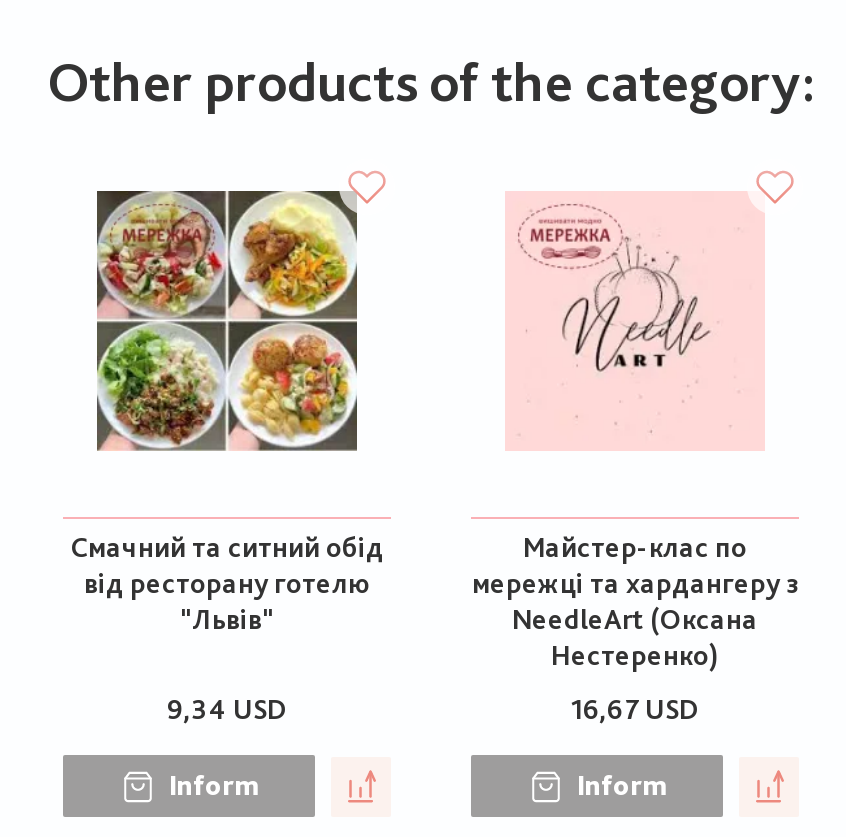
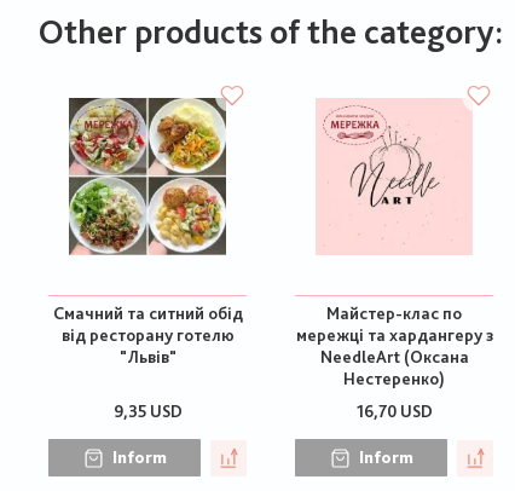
[167,693,287,725] 9,34 USD -> [113,402,182,421] 9,35 USD
[571,693,699,725] 16,67 USD -> [356,402,432,421] 16,70 USD

